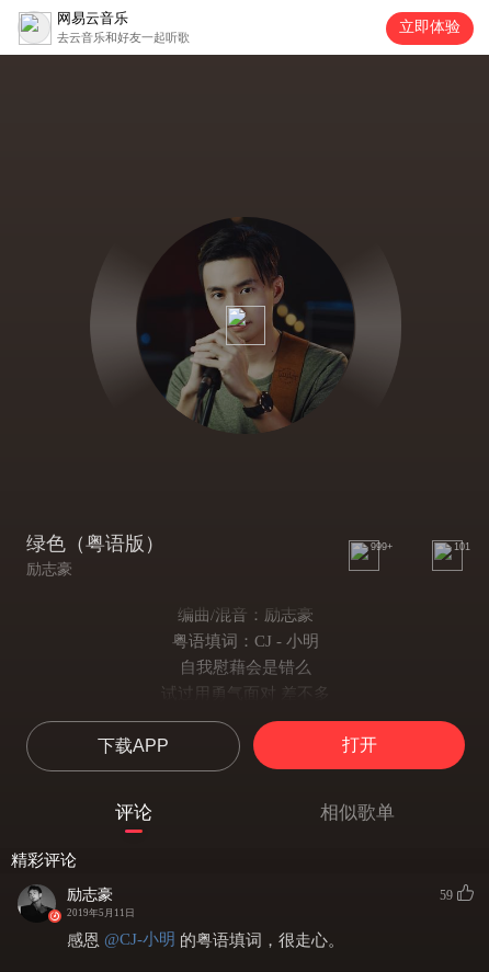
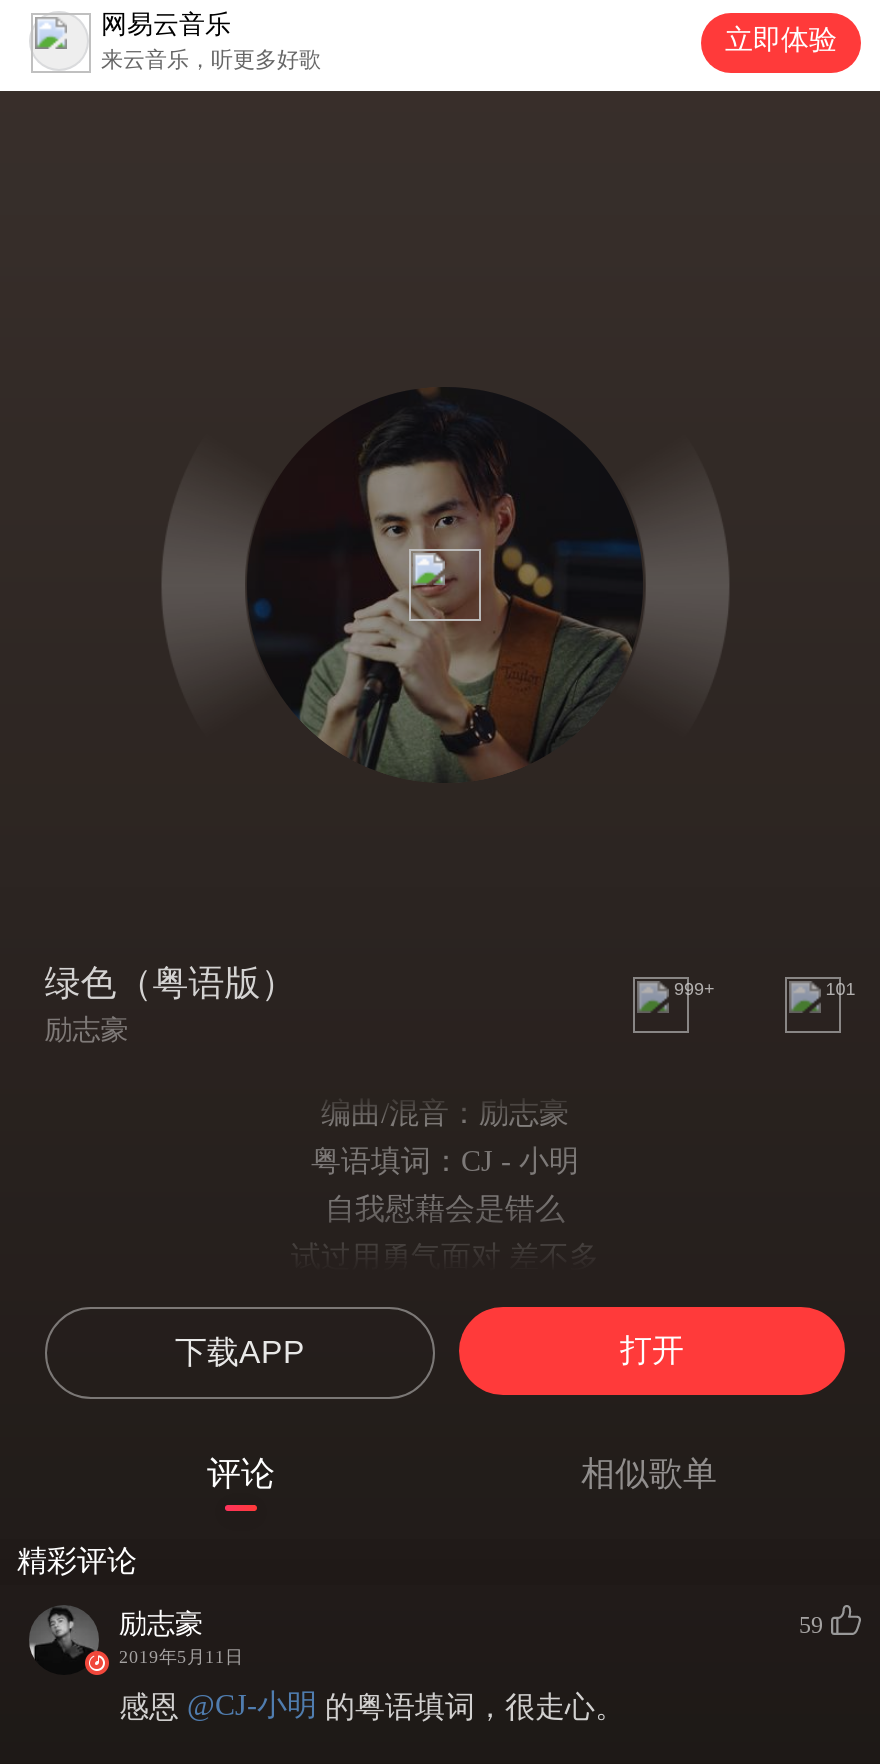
[57,31,190,44] 去云音乐和好友一起听歌 -> [101,47,321,71] 来云音乐，听更多好歌

